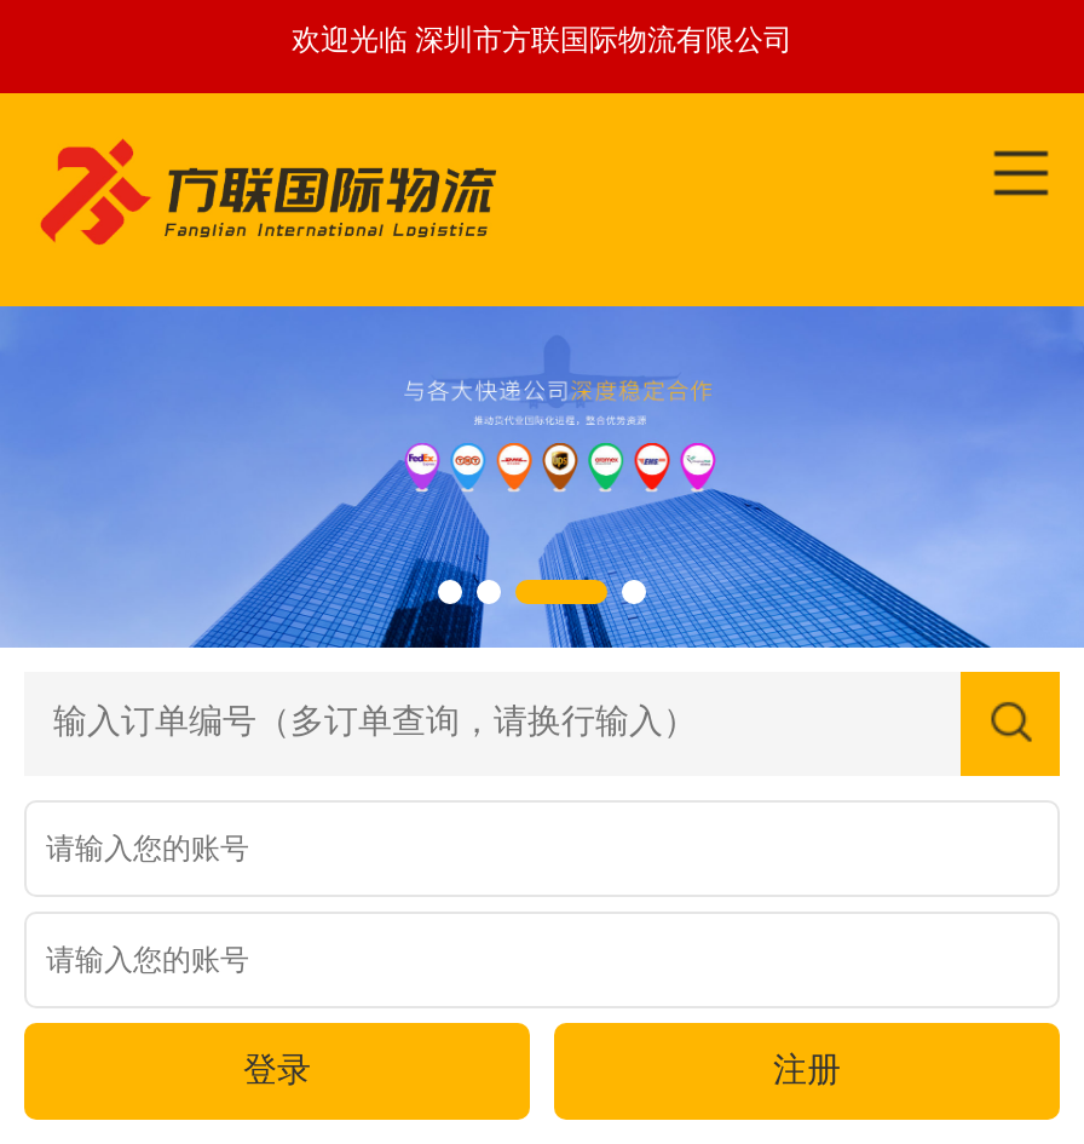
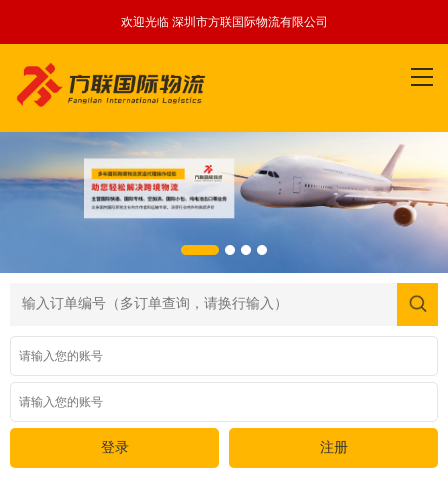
[7,304,1077,650] [image] -> [3,131,445,274] [image]

